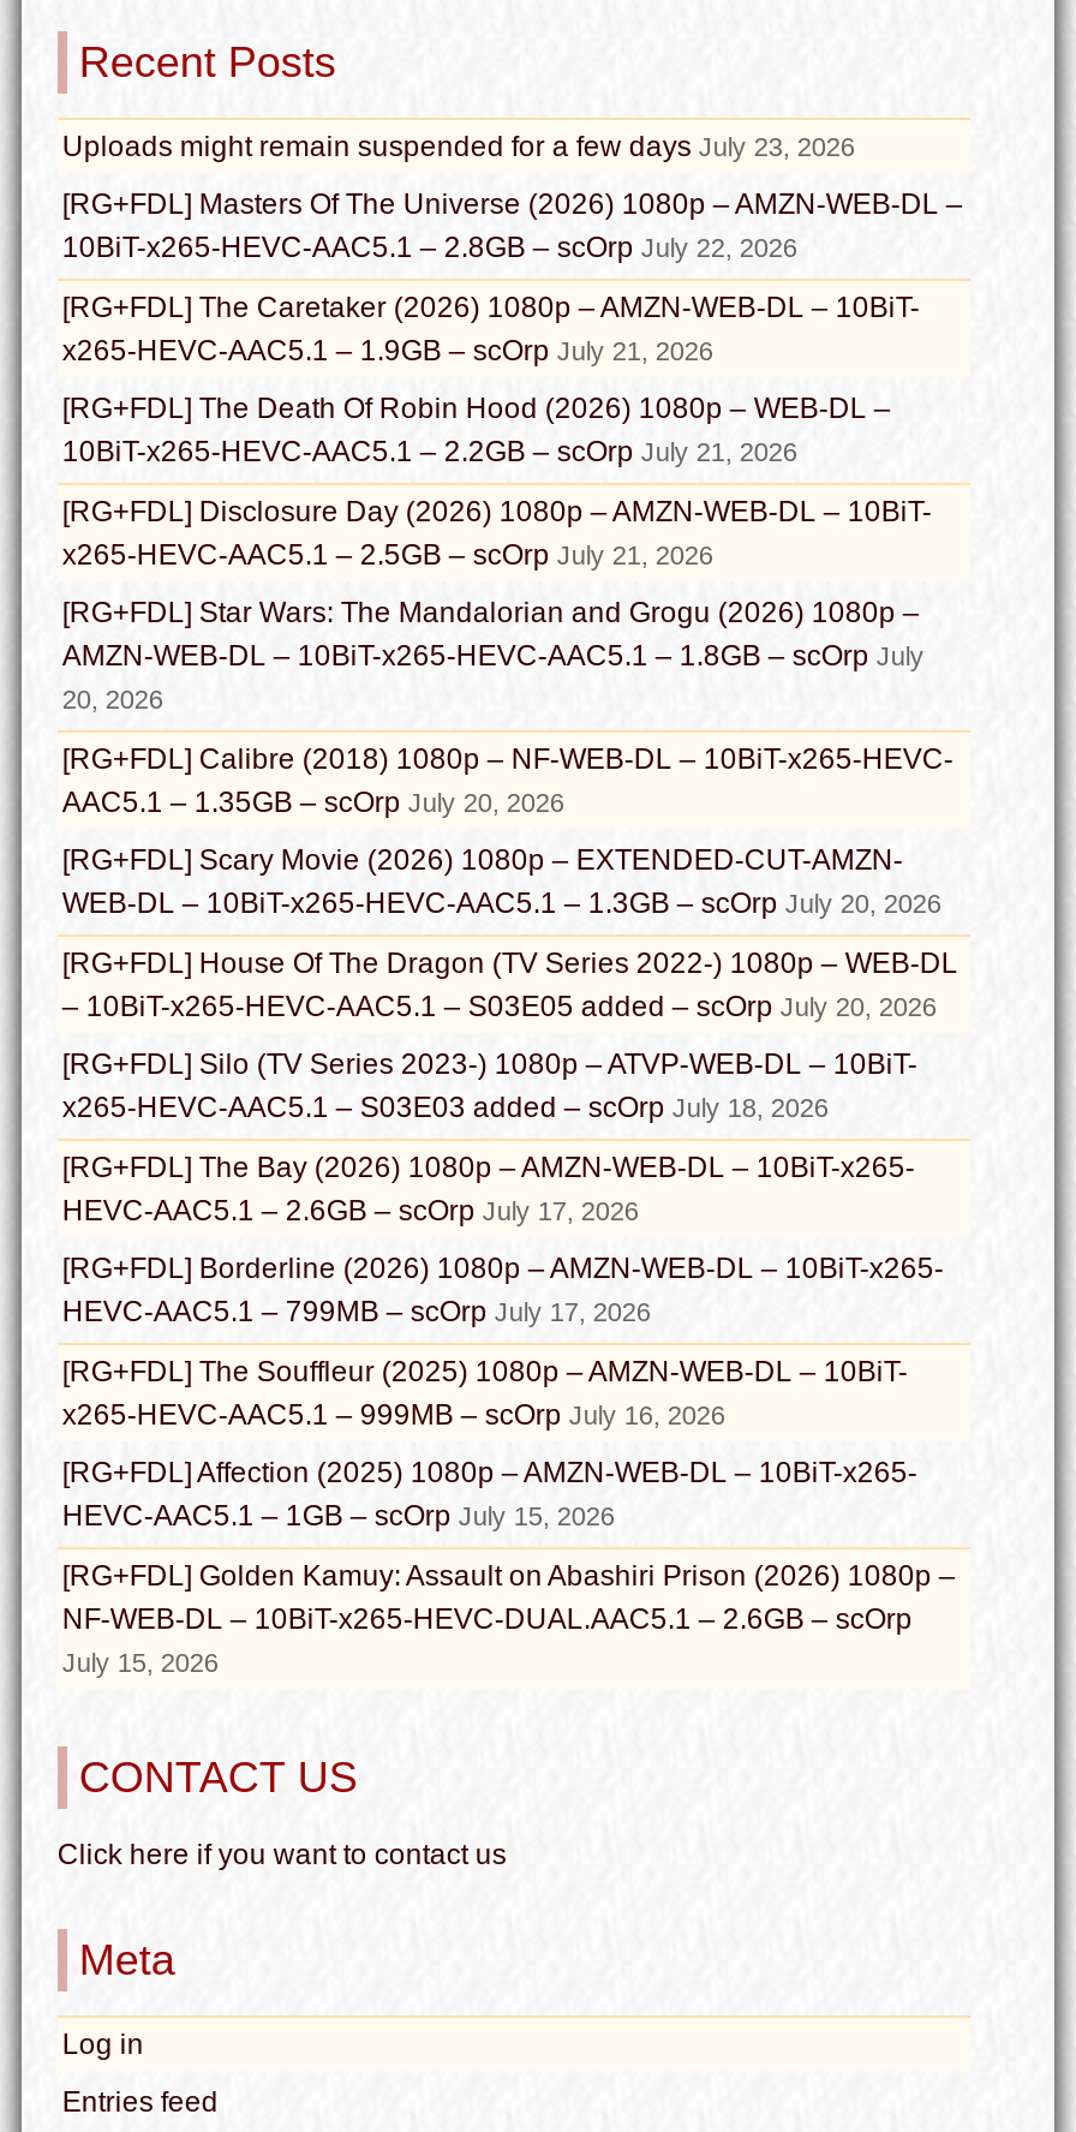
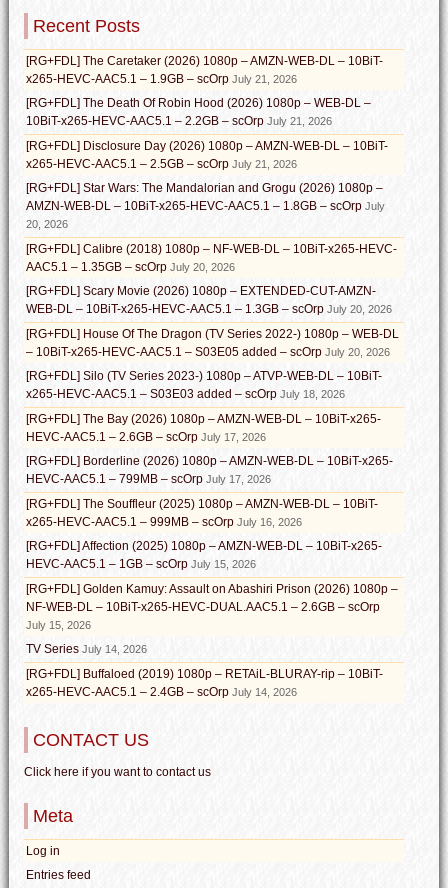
[62,129,963,264] Uploads might remain suspended for a few days July 23, 2026 | [RG+FDL] Masters Of The Universe (2026) 1080p – AMZN-WEB-DL – | 10BiT-x265-HEVC-AAC5.1 – 2.8GB – scOrp July 22, 2026 -> none
moved [62,290,958,1676] -> [26,54,399,631]: [RG+FDL] The Caretaker (2026) 1080p – AMZN-WEB-DL – 10BiT- | x265-HEVC-AAC5.1 – 1.9GB – scOrp July 21, 2026 | [RG+FDL] The Death Of Robin Hood (2026) 1080p – WEB-DL – | ... | NF-WEB-DL – 10BiT-x265-HEVC-DUAL.AAC5.1 – 2.6GB – scOrp | July 15, 2026
none -> [26,642,383,699] TV Series July 14, 2026 | [RG+FDL] Buffaloed (2019) 1080p – RETAiL-BLURAY-rip – 10BiT- | x265-HEVC-AAC5.1 – 2.4GB – scOrp July 14, 2026

